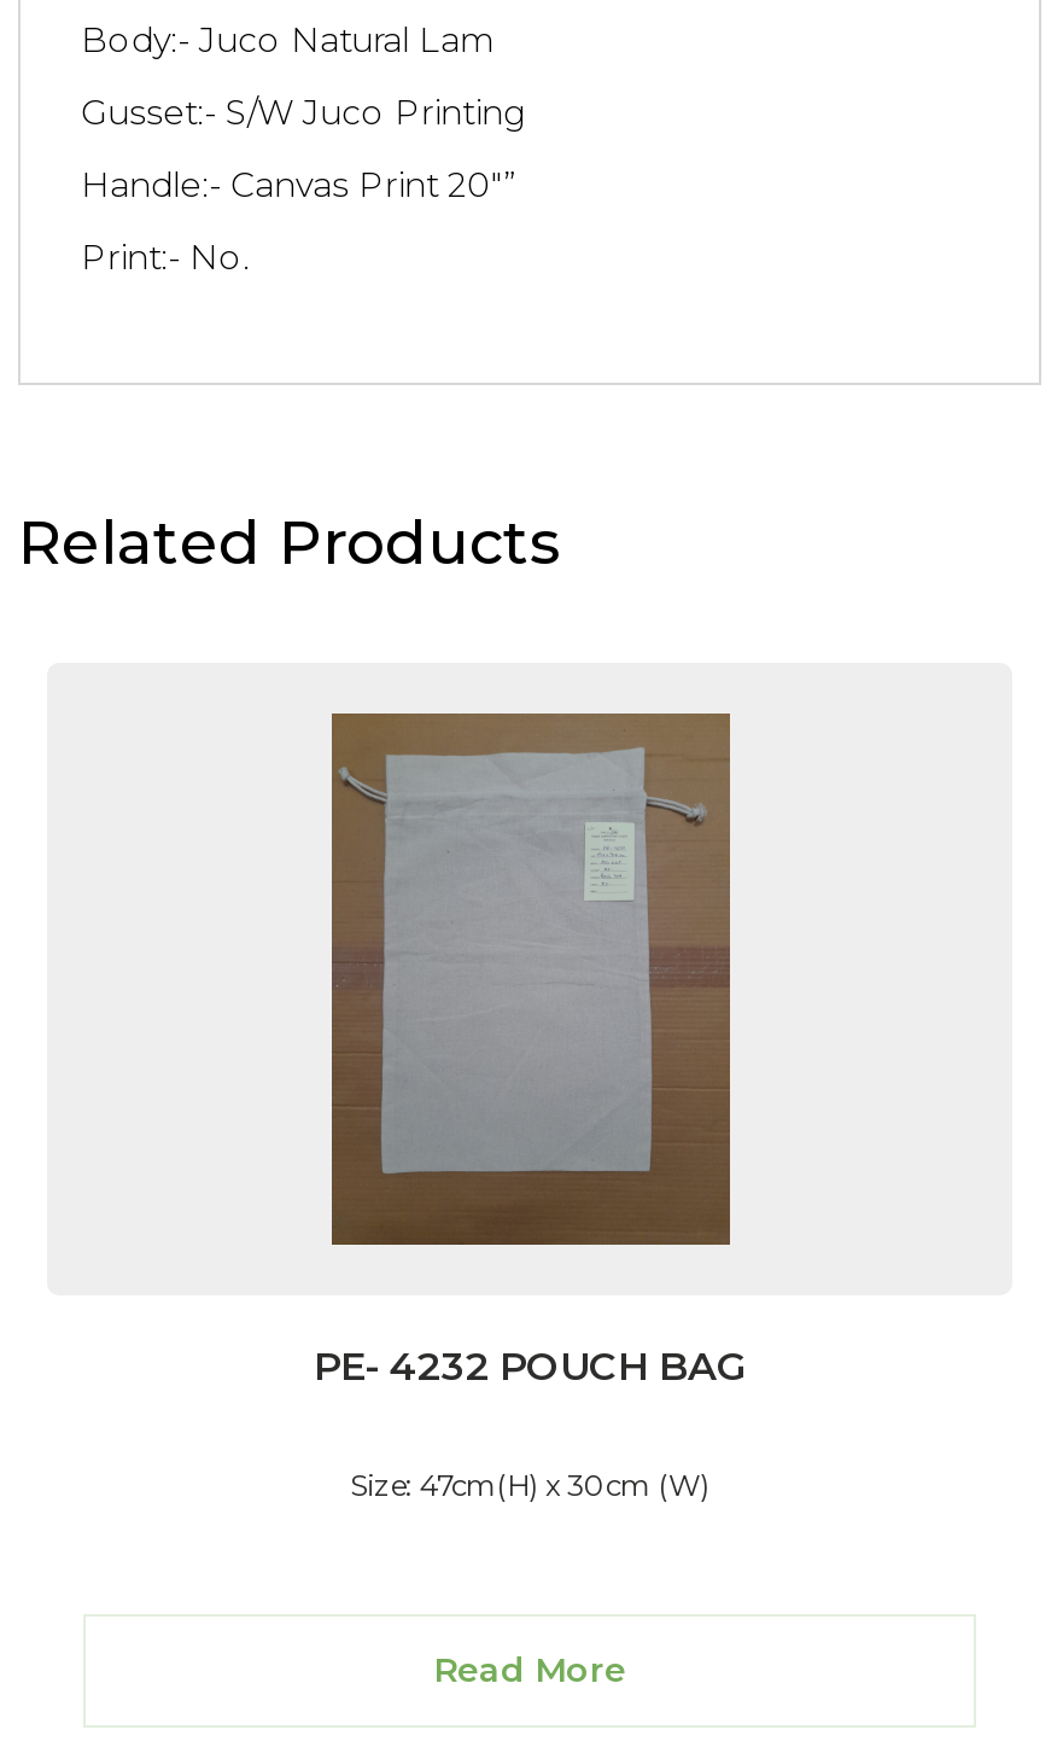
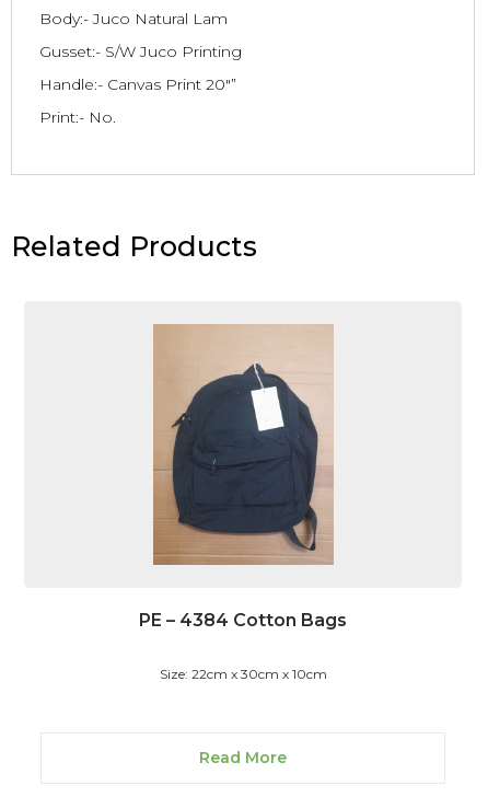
[314,714,746,1389] [image] | PE- 4232 POUCH BAG -> [139,325,347,630] [image] | PE – 4384 Cotton Bags
[350,1467,709,1503] Size: 47cm(H) x 30cm (W) -> [159,666,327,682] Size: 22cm x 30cm x 10cm

